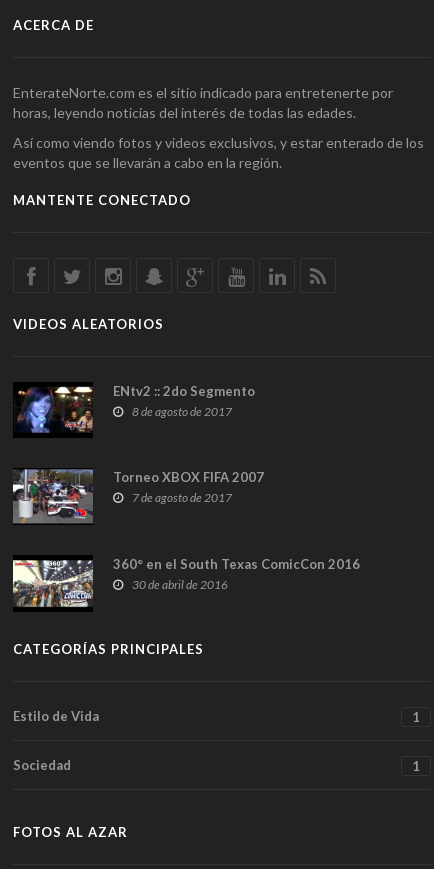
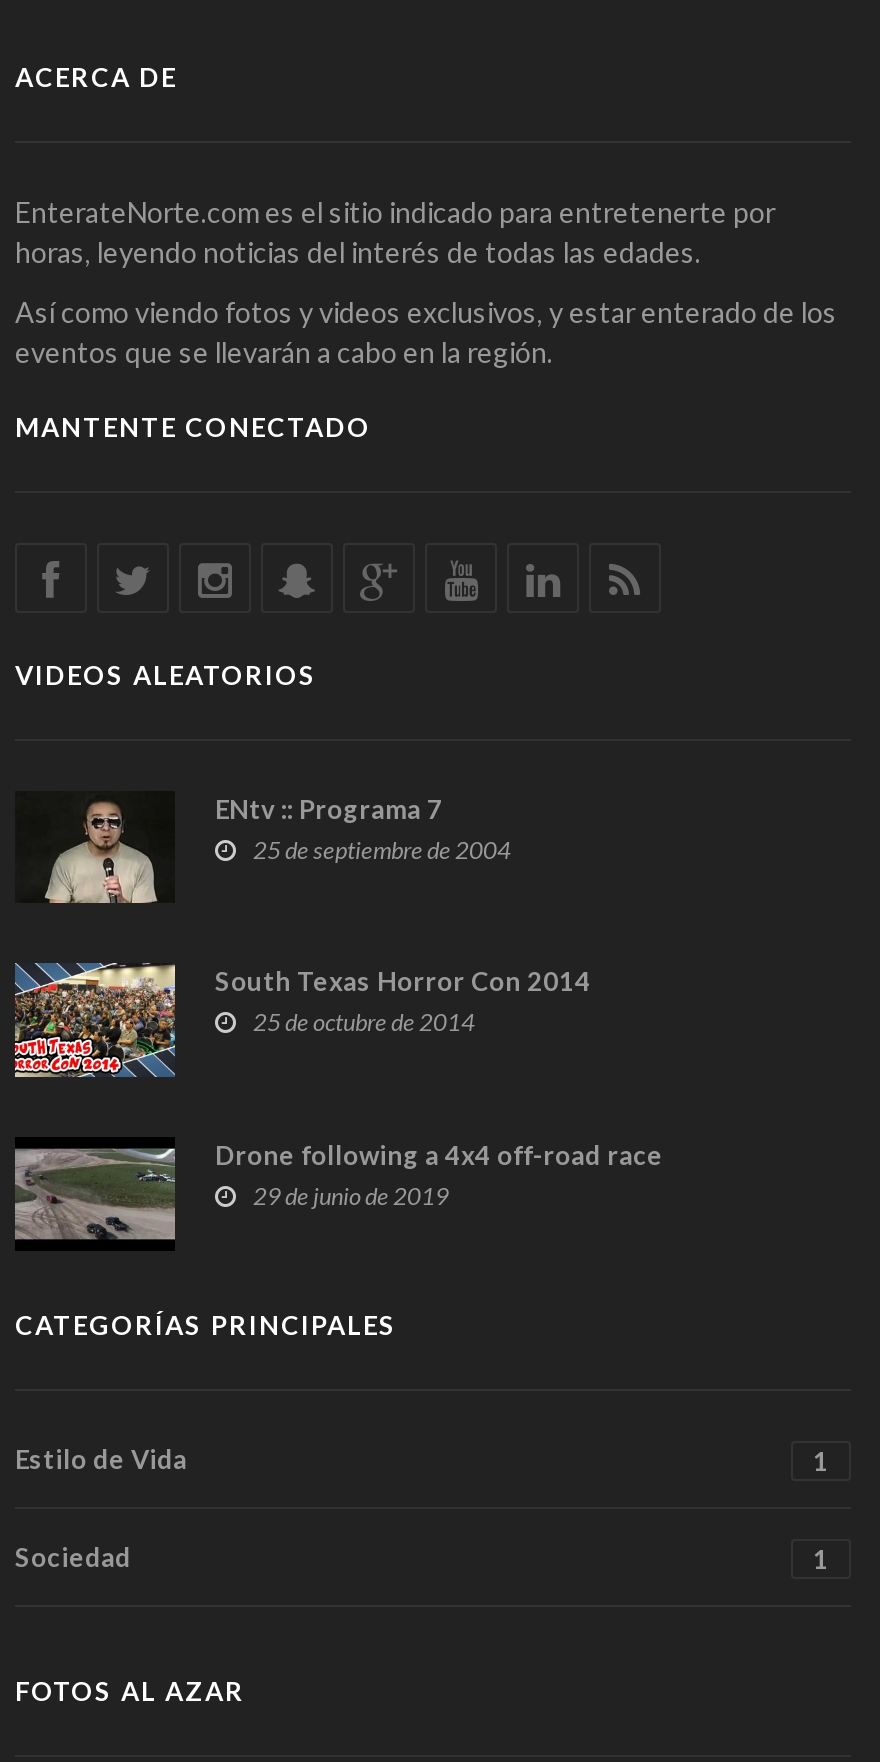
[14,383,255,439] [image] | ENtv2 :: 2do Segmento | 8 de agosto de 2017 -> [19,792,511,905] [image] | ENtv :: Programa 7 | 25 de septiembre de 2004
[12,468,264,525] [image] | Torneo XBOX FIFA 2007 | 7 de agosto de 2017 -> [13,961,591,1079] [image] | South Texas Horror Con 2014 | 25 de octubre de 2014
[12,556,360,607] [image] | 360° en el South Texas ComicCon 2016 | 30 de abril de 2016 -> [13,1139,663,1241] [image] | Drone following a 4x4 off-road race | 29 de junio de 2019

